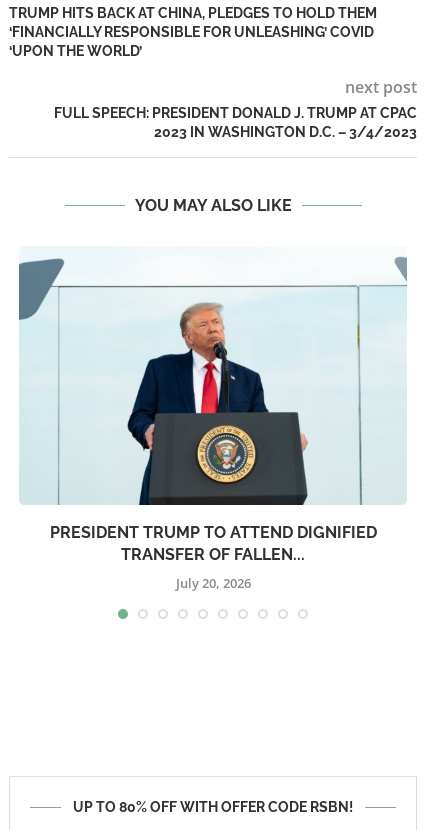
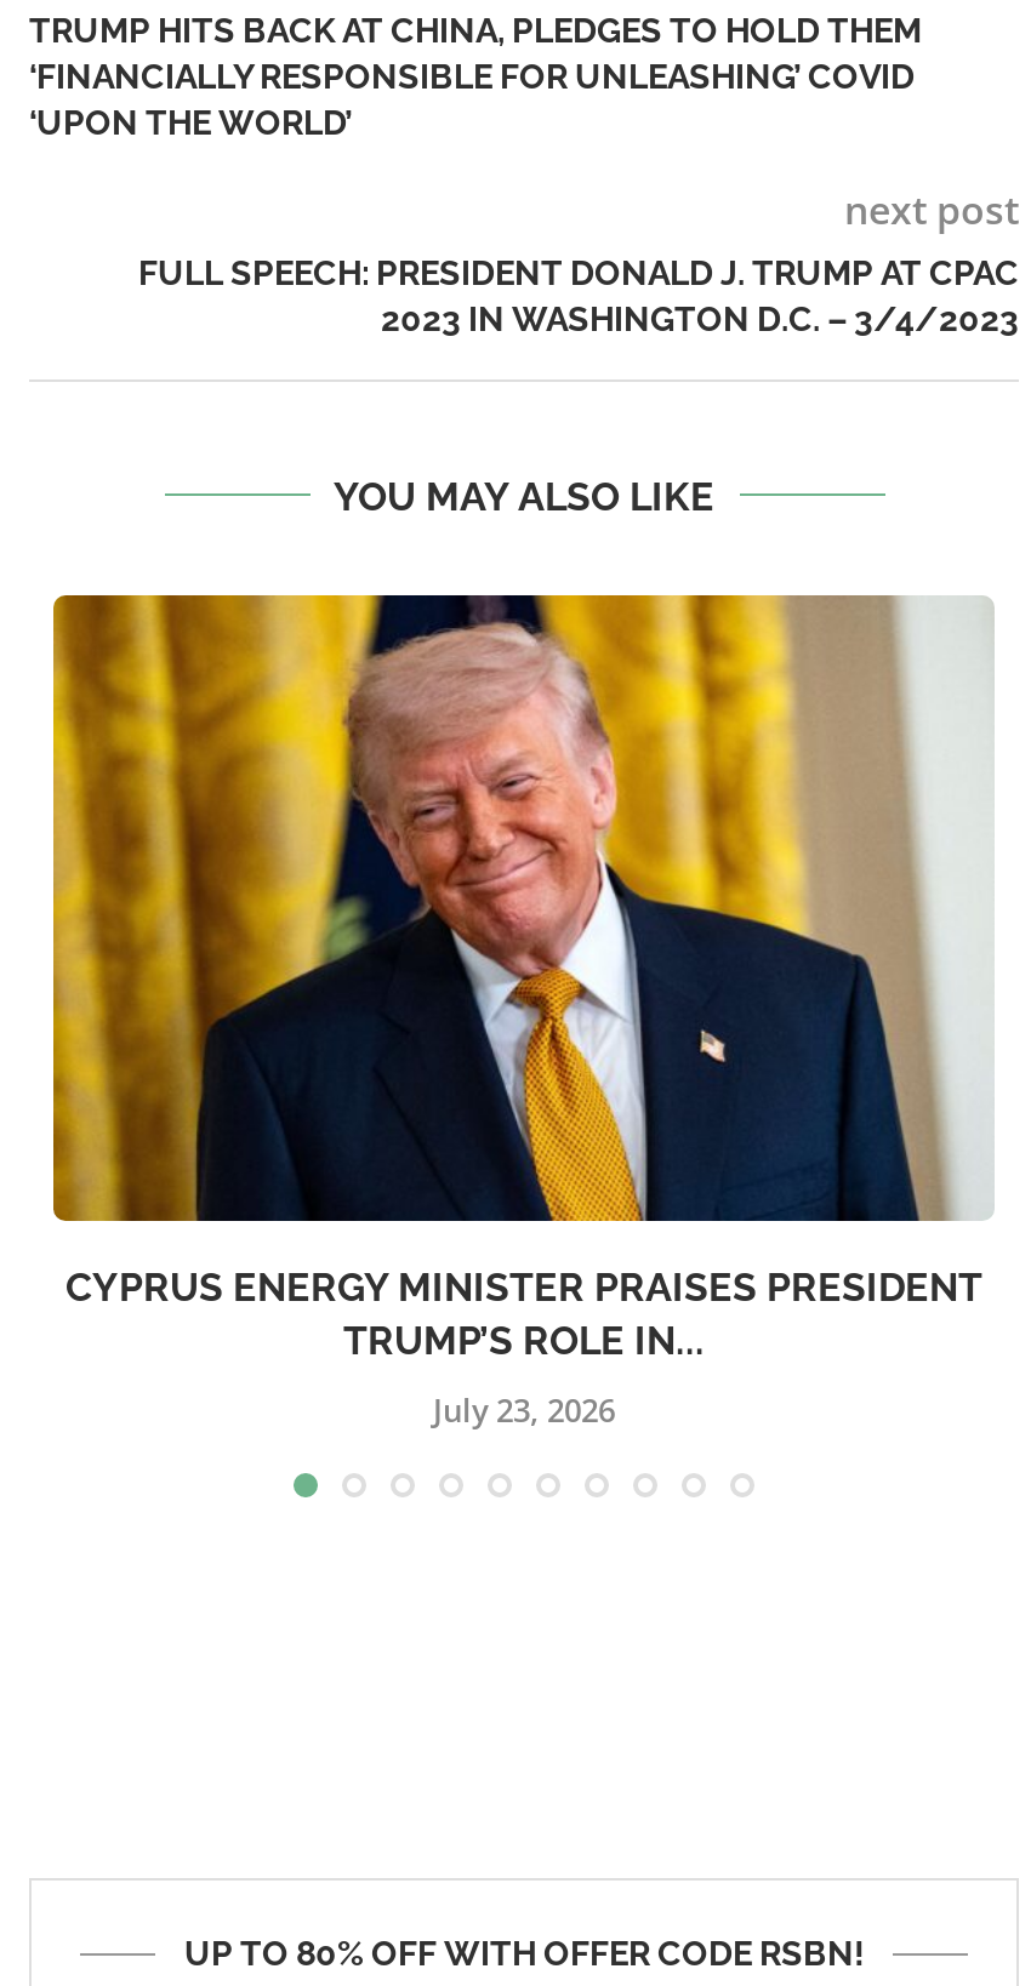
[18,246,407,564] [image] | PRESIDENT TRUMP TO ATTEND DIGNIFIED | TRANSFER OF FALLEN... -> [51,593,992,1366] [image] | CYPRUS ENERGY MINISTER PRAISES PRESIDENT | TRUMP’S ROLE IN...
[175,574,250,592] July 20, 2026 -> [433,1390,615,1434] July 23, 2026

